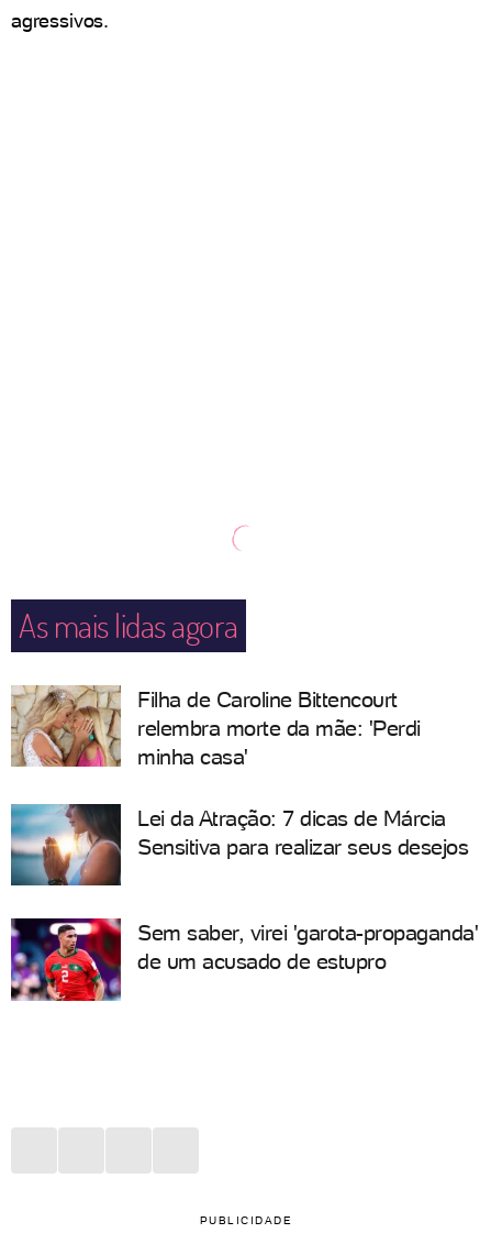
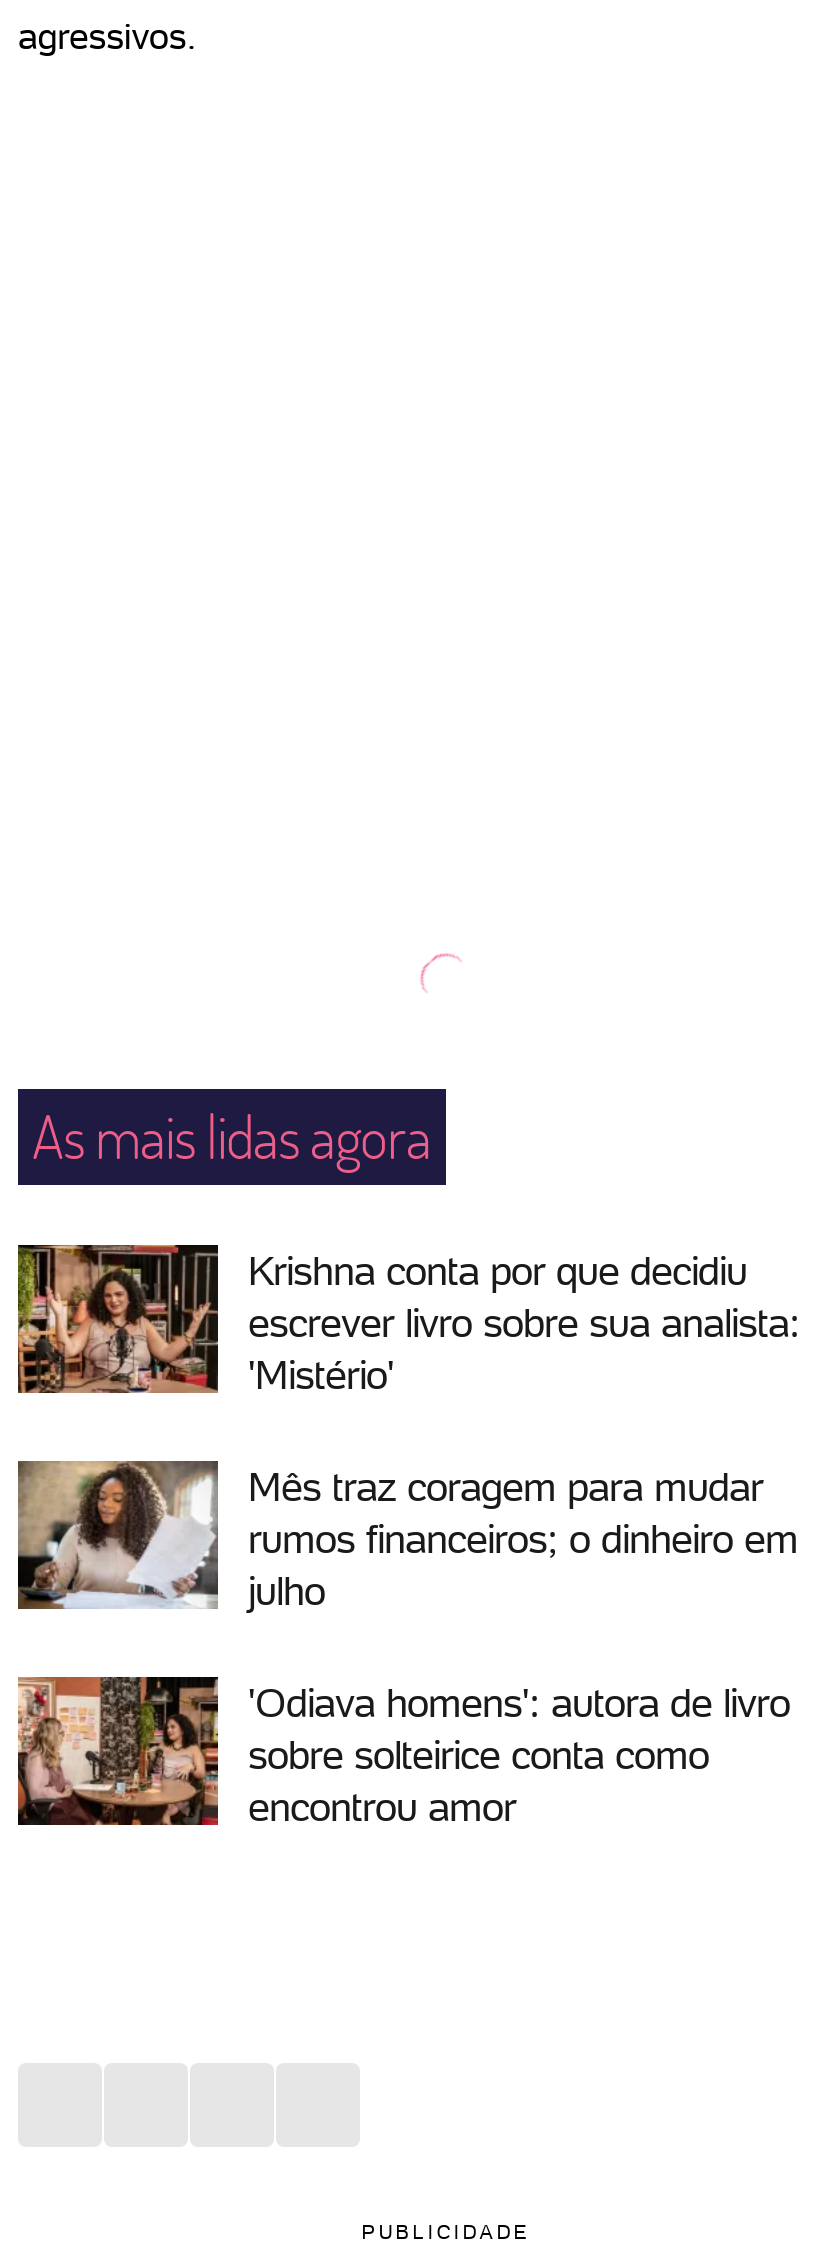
[10,685,420,770] [image] | Filha de Caroline Bittencourt | relembra morte da mãe: 'Perdi | minha casa' -> [16,1243,800,1398] [image] | Krishna conta por que decidiu | escrever livro sobre sua analista: | 'Mistério'
[10,803,468,887] [image] | Lei da Atração: 7 dicas de Márcia | Sensitiva para realizar seus desejos -> [16,1459,798,1614] [image] | Mês traz coragem para mudar | rumos financeiros; o dinheiro em | julho
[10,917,478,1002] [image] | Sem saber, virei 'garota-propaganda' | de um acusado de estupro -> [16,1673,790,1830] [image] | 'Odiava homens': autora de livro | sobre solteirice conta como | encontrou amor

